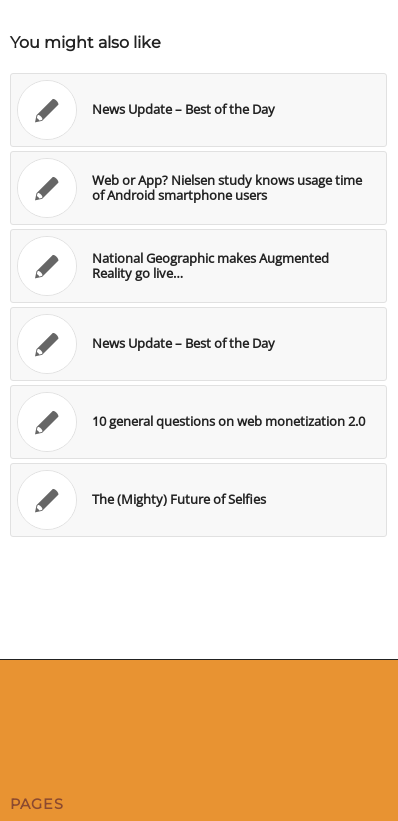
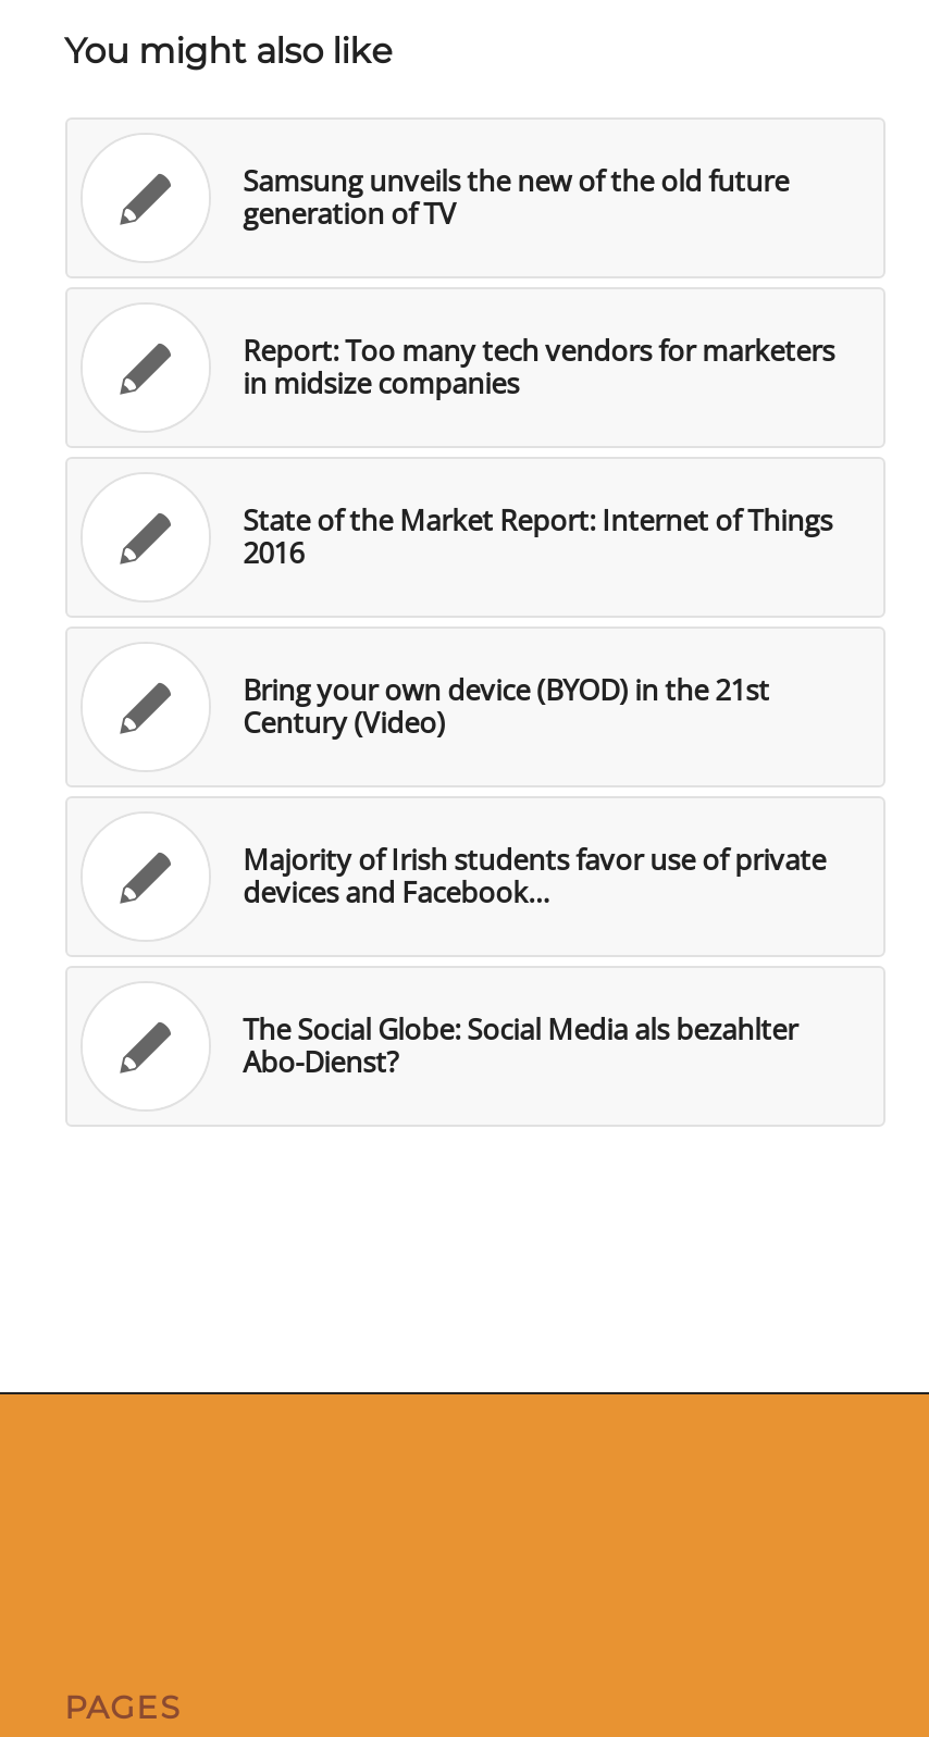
[92,100,275,118] News Update – Best of the Day -> [243,161,789,233] Samsung unveils the new of the old future | generation of TV
[92,171,362,204] Web or App? Nielsen study knows usage time | of Android smartphone users -> [243,331,835,402] Report: Too many tech vendors for marketers | in midsize companies
[92,249,329,282] National Geographic makes Augmented | Reality go live… -> [243,500,832,572] State of the Market Report: Internet of Things | 2016
[92,334,275,352] News Update – Best of the Day -> [243,670,769,742] Bring your own device (BYOD) in the 21st | Century (Video)
[92,412,365,430] 10 general questions on web monetization 2.0 -> [243,840,826,911] Majority of Irish students favor use of private | devices and Facebook…
[92,490,266,508] The (Mighty) Future of Selfies -> [243,1009,798,1081] The Social Globe: Social Media als bezahlter | Abo-Dienst?

